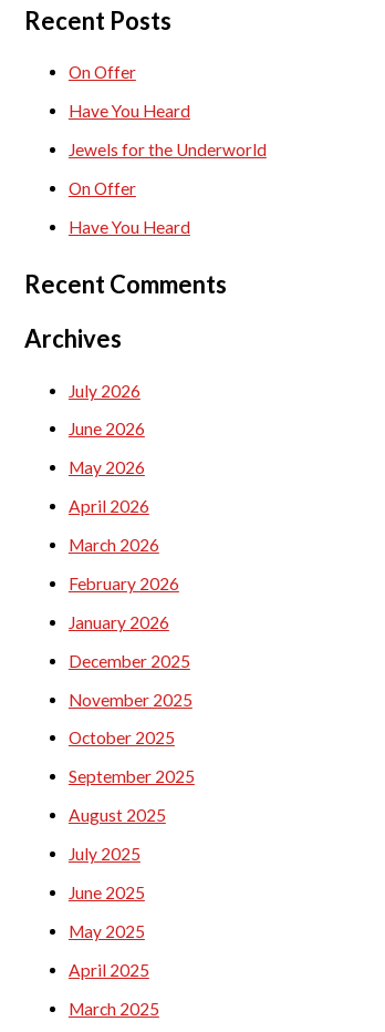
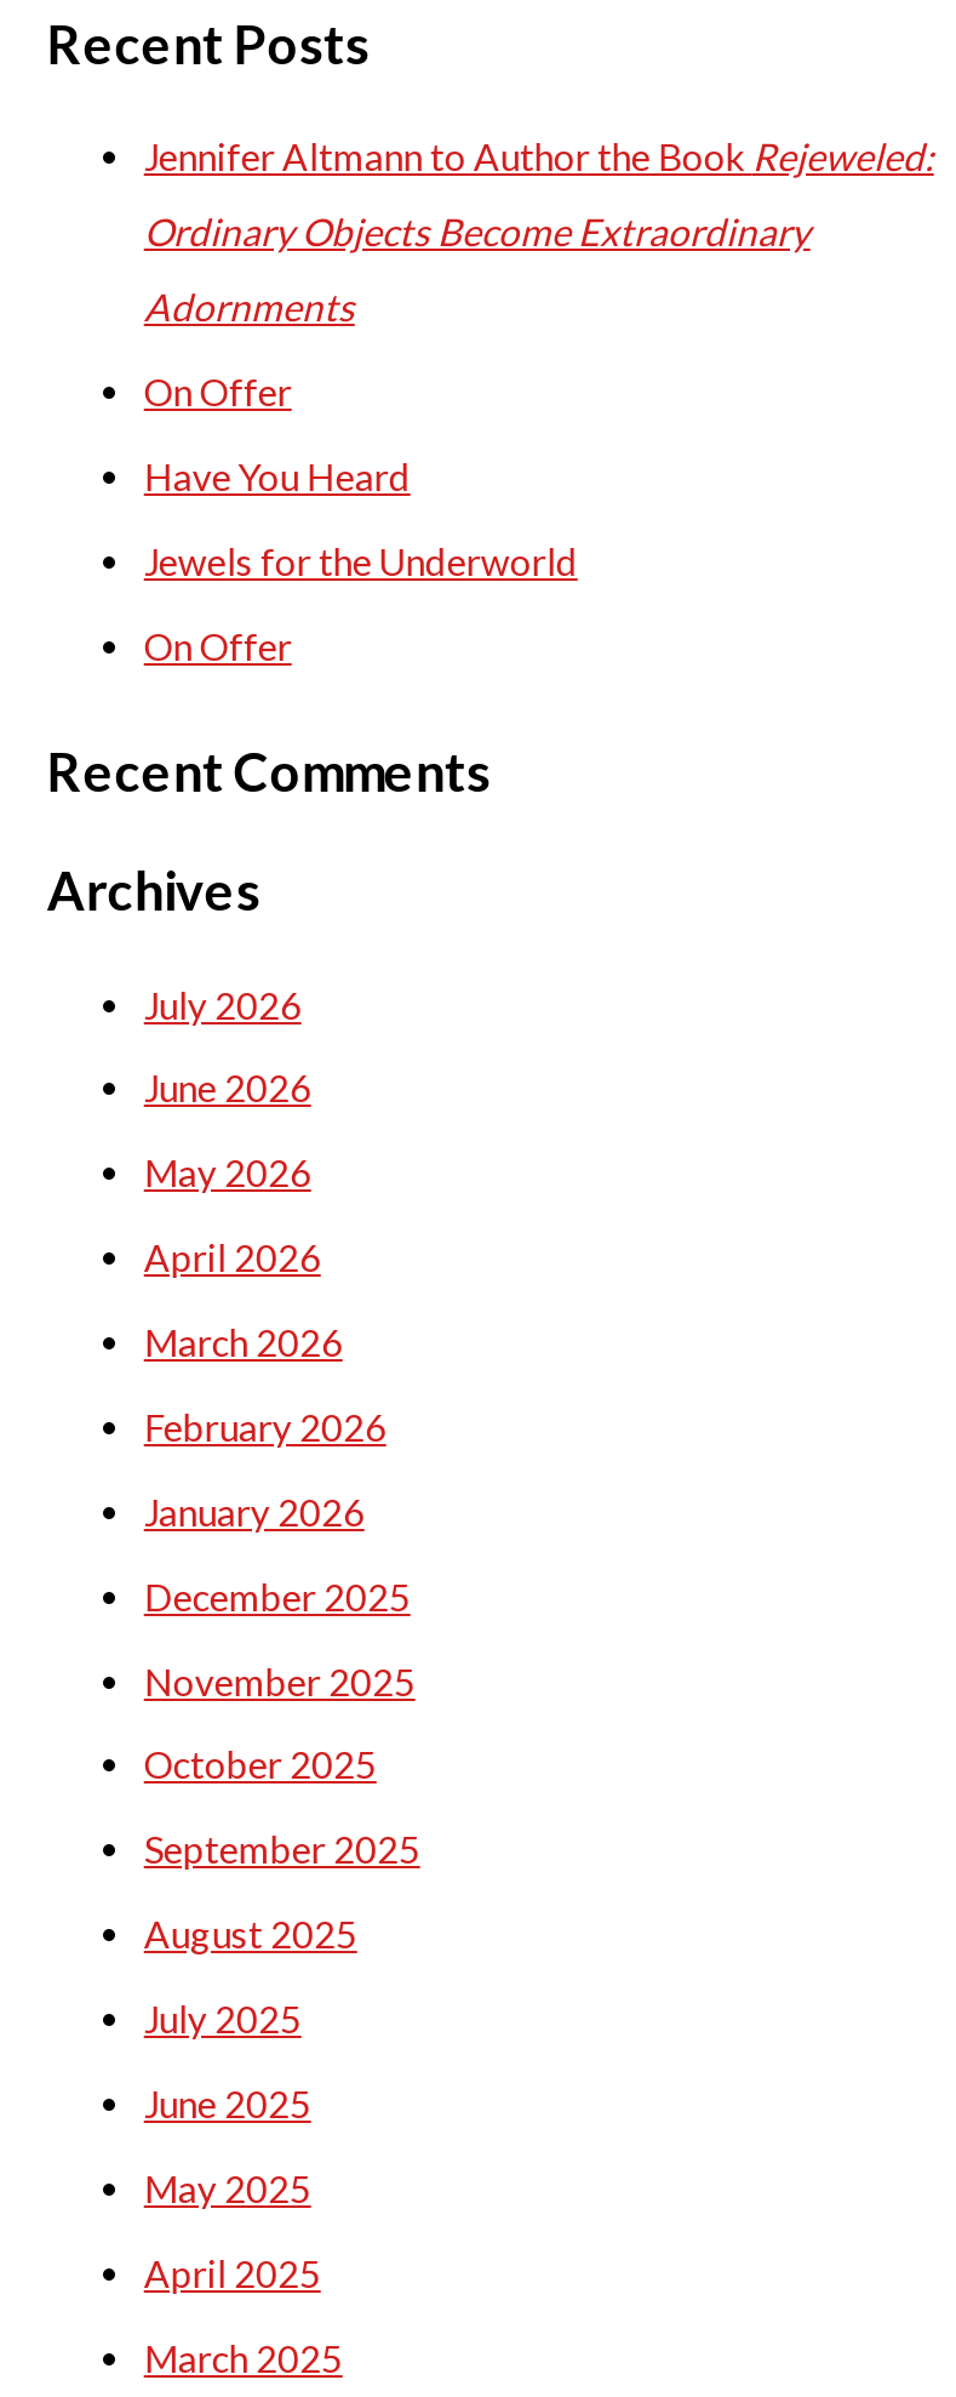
none -> [144,136,934,330] Jennifer Altmann to Author the Book Rejeweled: | Ordinary Objects Become Extraordinary | Adornments
moved [68,62,267,198] -> [144,370,578,668]: On Offer | Have You Heard | Jewels for the Underworld | On Offer
[68,217,190,237] Have You Heard -> none

